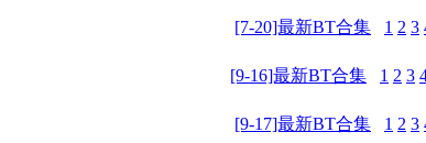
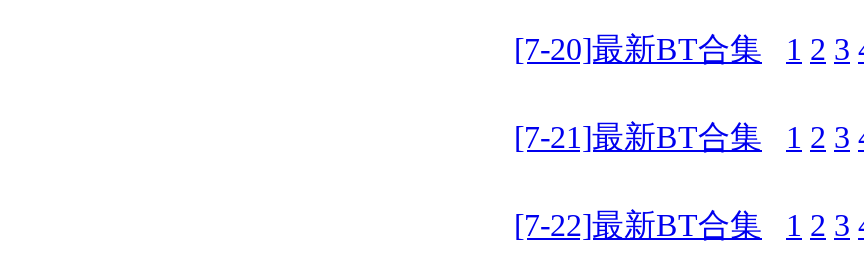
[230,66,367,85] [9-16]最新BT合集 -> [514,120,762,154] [7-21]最新BT合集
[234,114,371,133] [9-17]最新BT合集 -> [514,208,762,242] [7-22]最新BT合集

